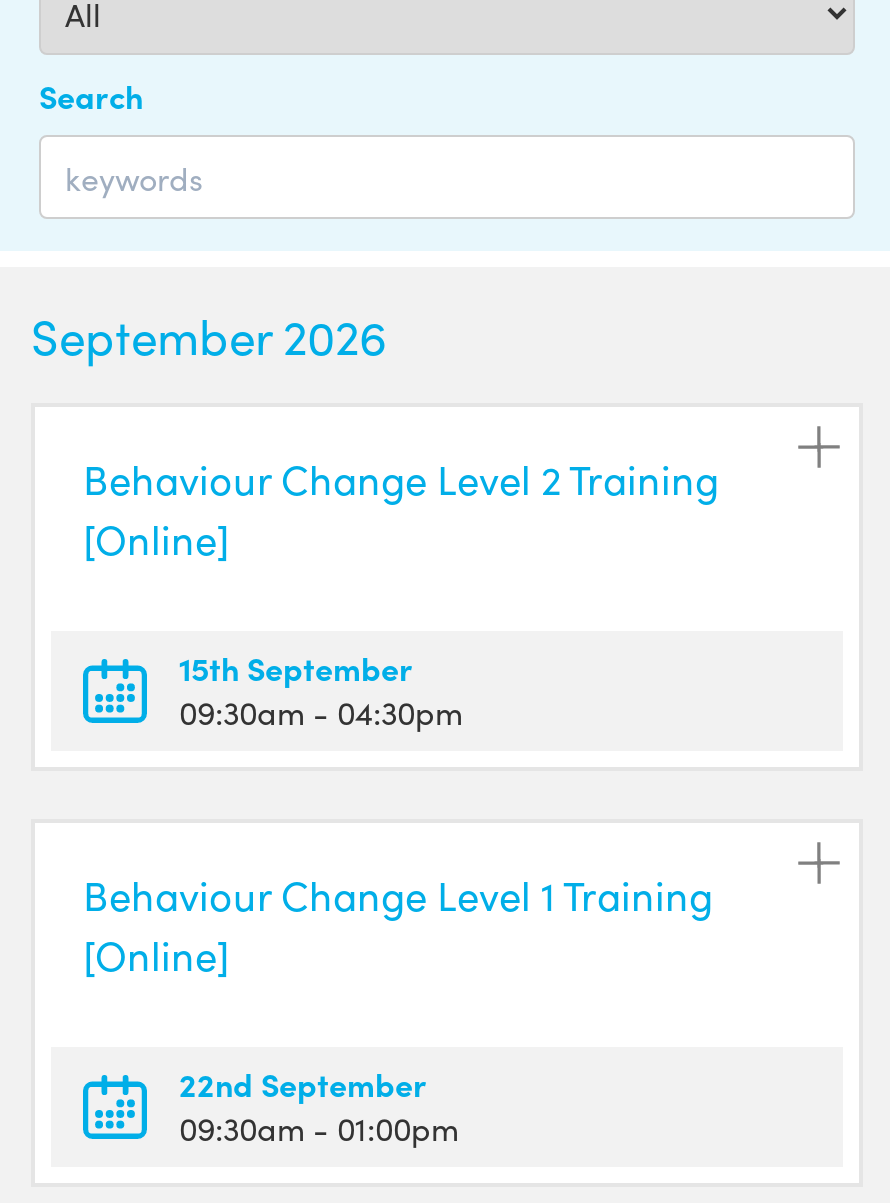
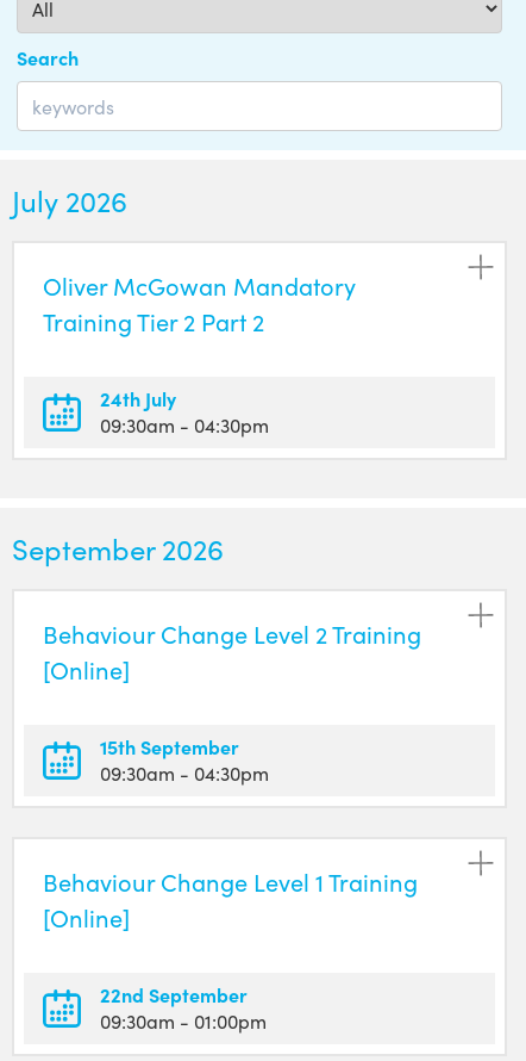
none -> [12,180,356,438] July 2026 | Oliver McGowan Mandatory | Training Tier 2 Part 2 | 24th July | 09:30am - 04:30pm

